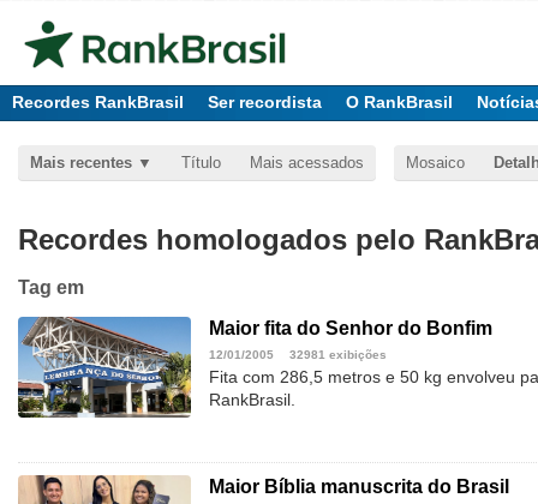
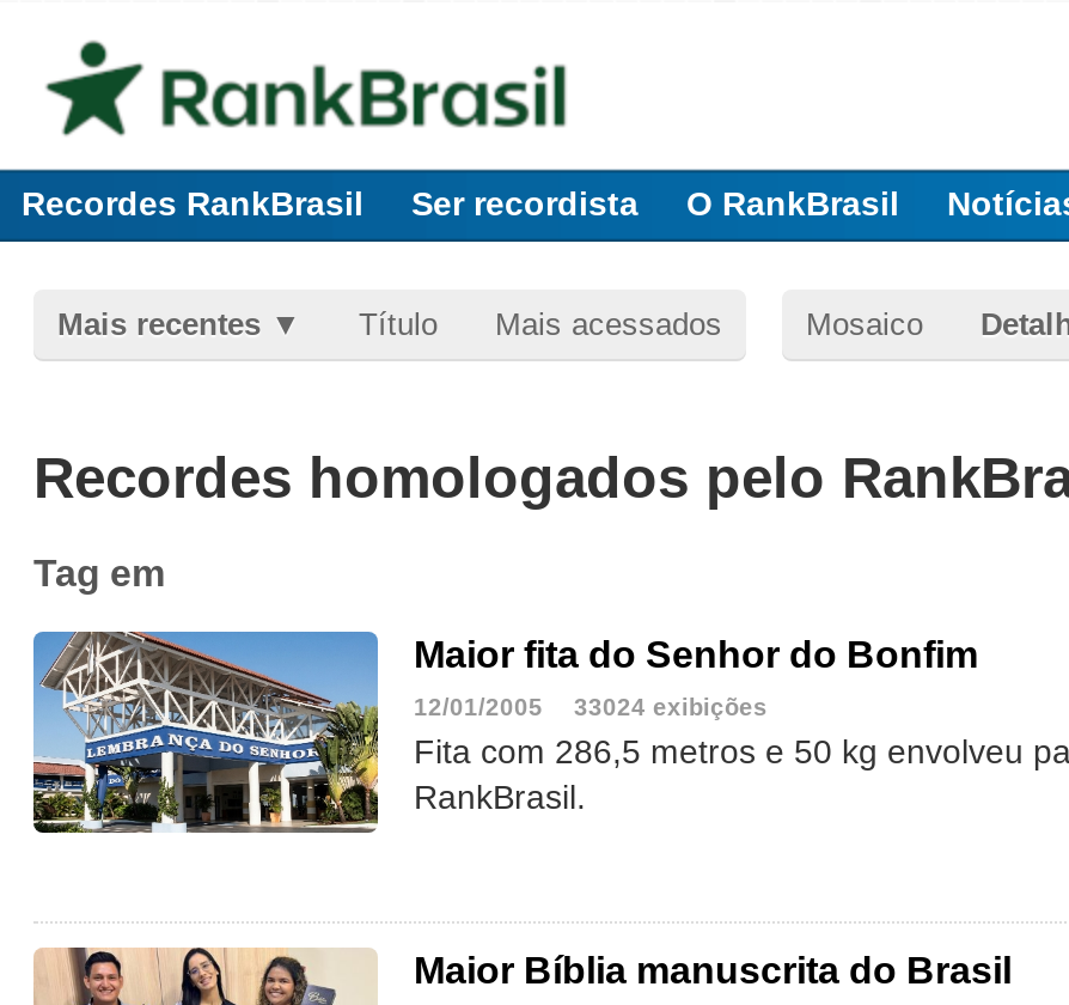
[209,348,387,362] 12/01/2005 32981 exibições -> [414,695,768,721] 12/01/2005 33024 exibições

